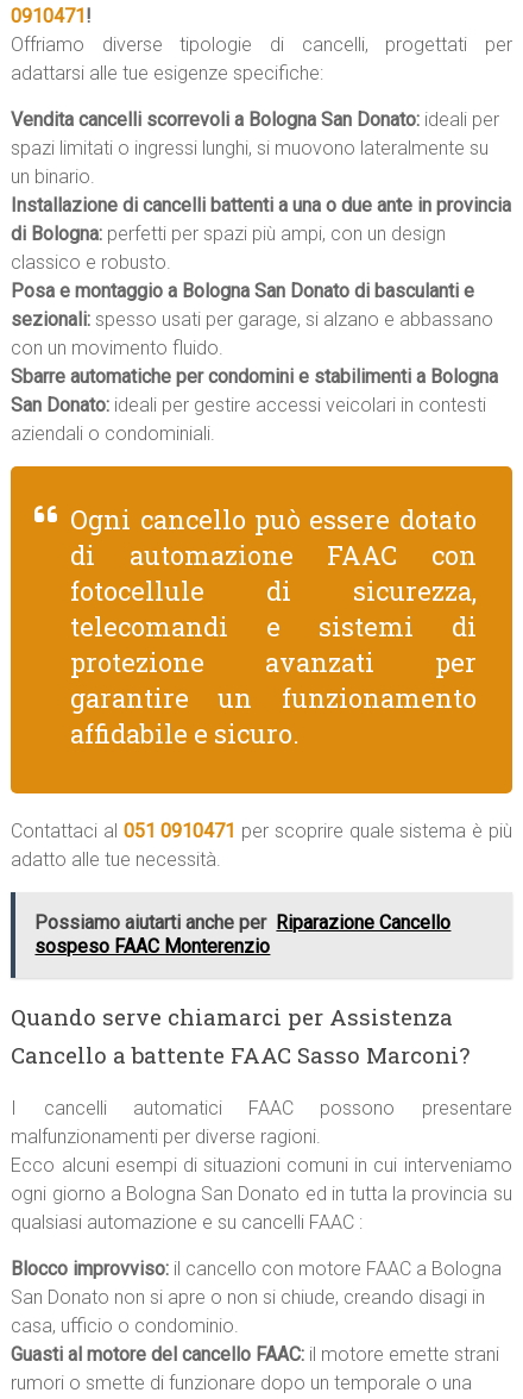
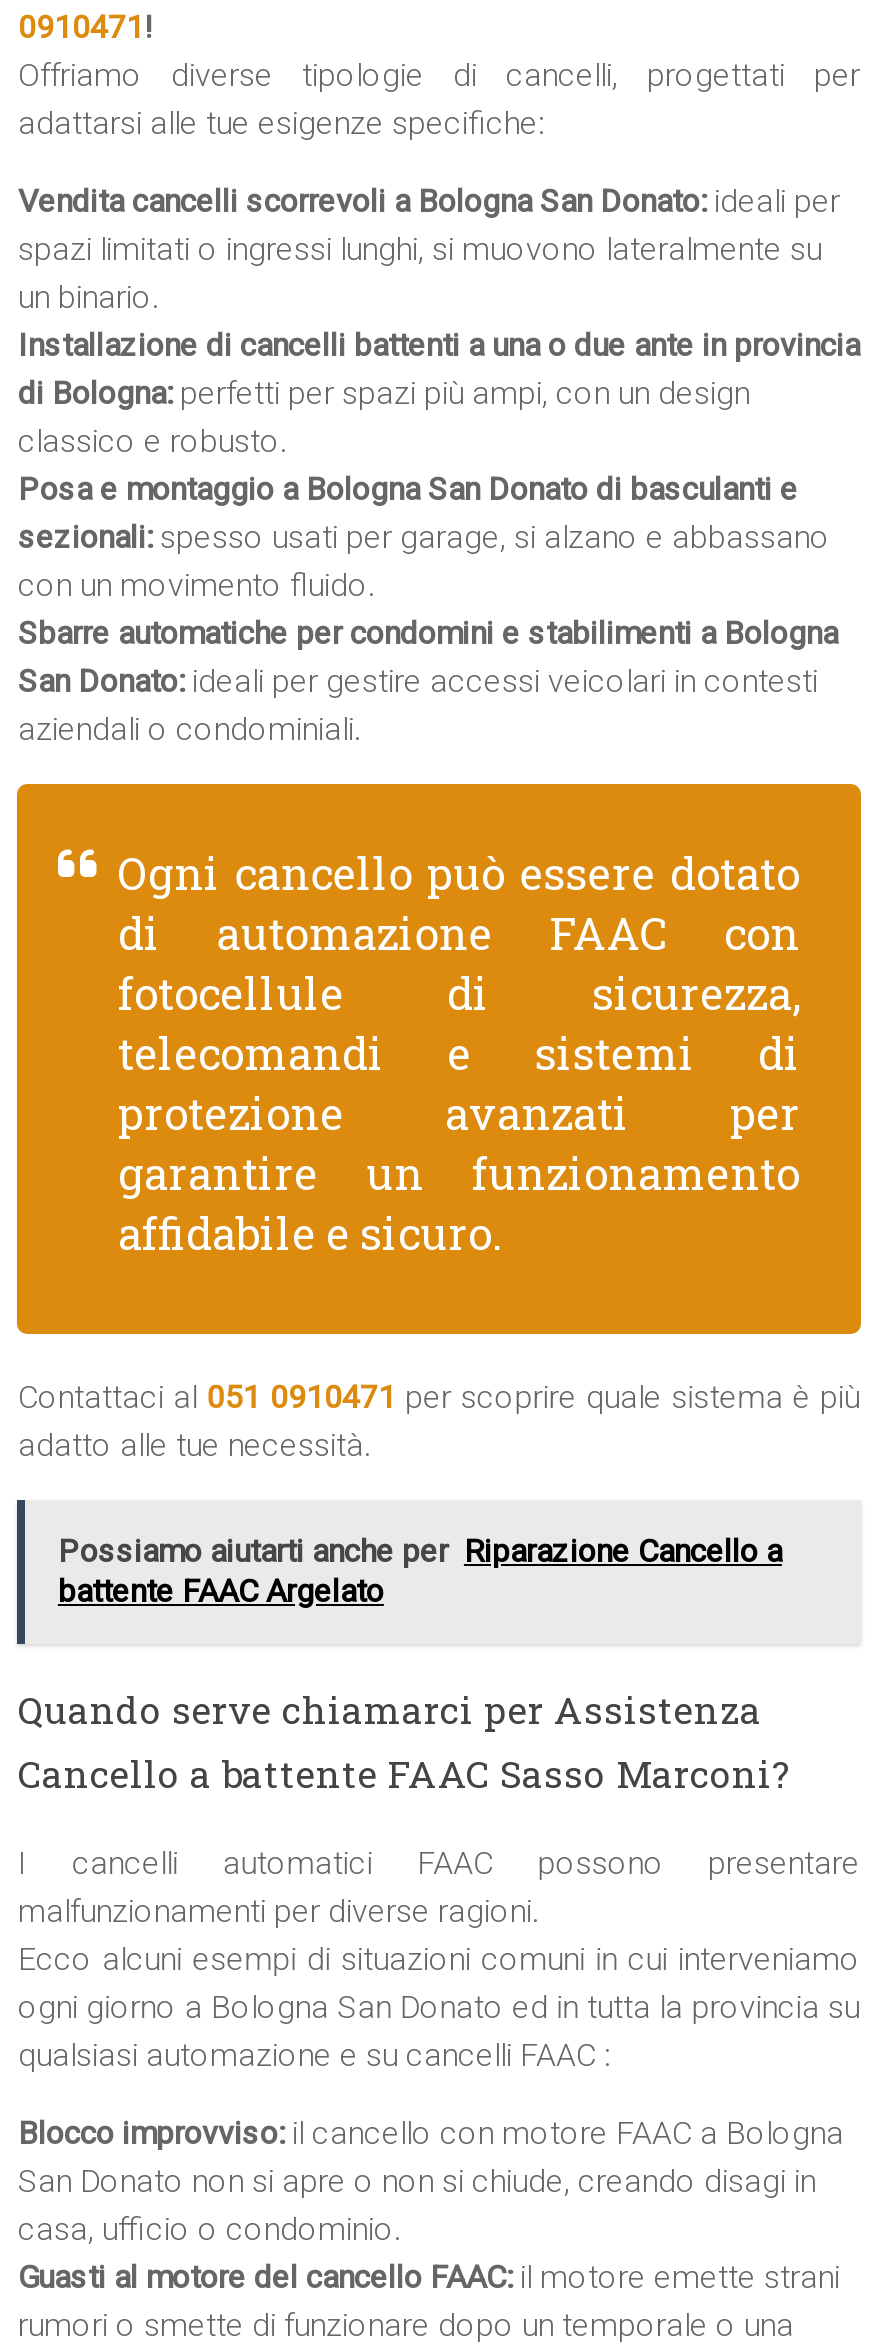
[35,911,451,958] Possiamo aiutarti anche per Riparazione Cancello | sospeso FAAC Monterenzio -> [58,1532,782,1610] Possiamo aiutarti anche per Riparazione Cancello a | battente FAAC Argelato

